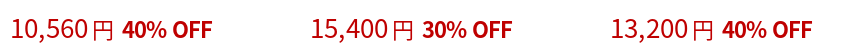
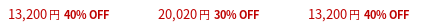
[10,7,212,45] 10,560 円 40% OFF -> [8,3,109,22] 13,200 円 40% OFF
[310,7,512,45] 15,400 円 30% OFF -> [158,3,259,22] 20,020 円 30% OFF

